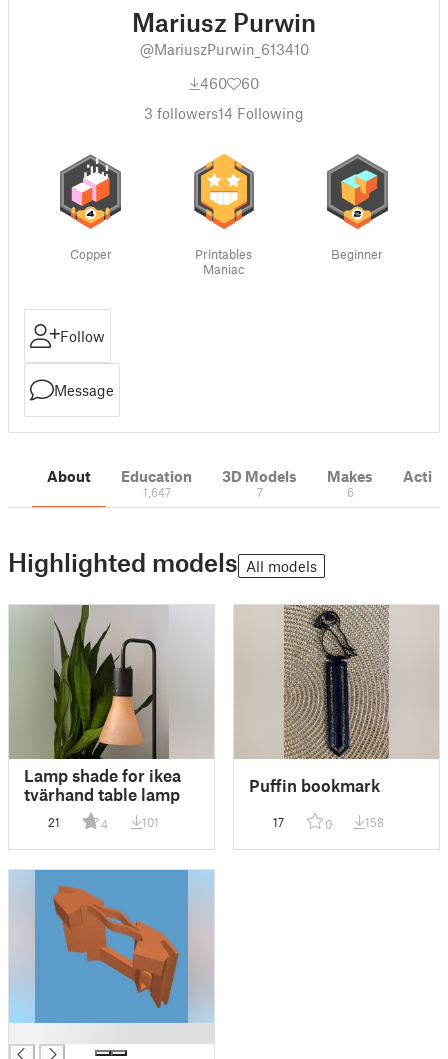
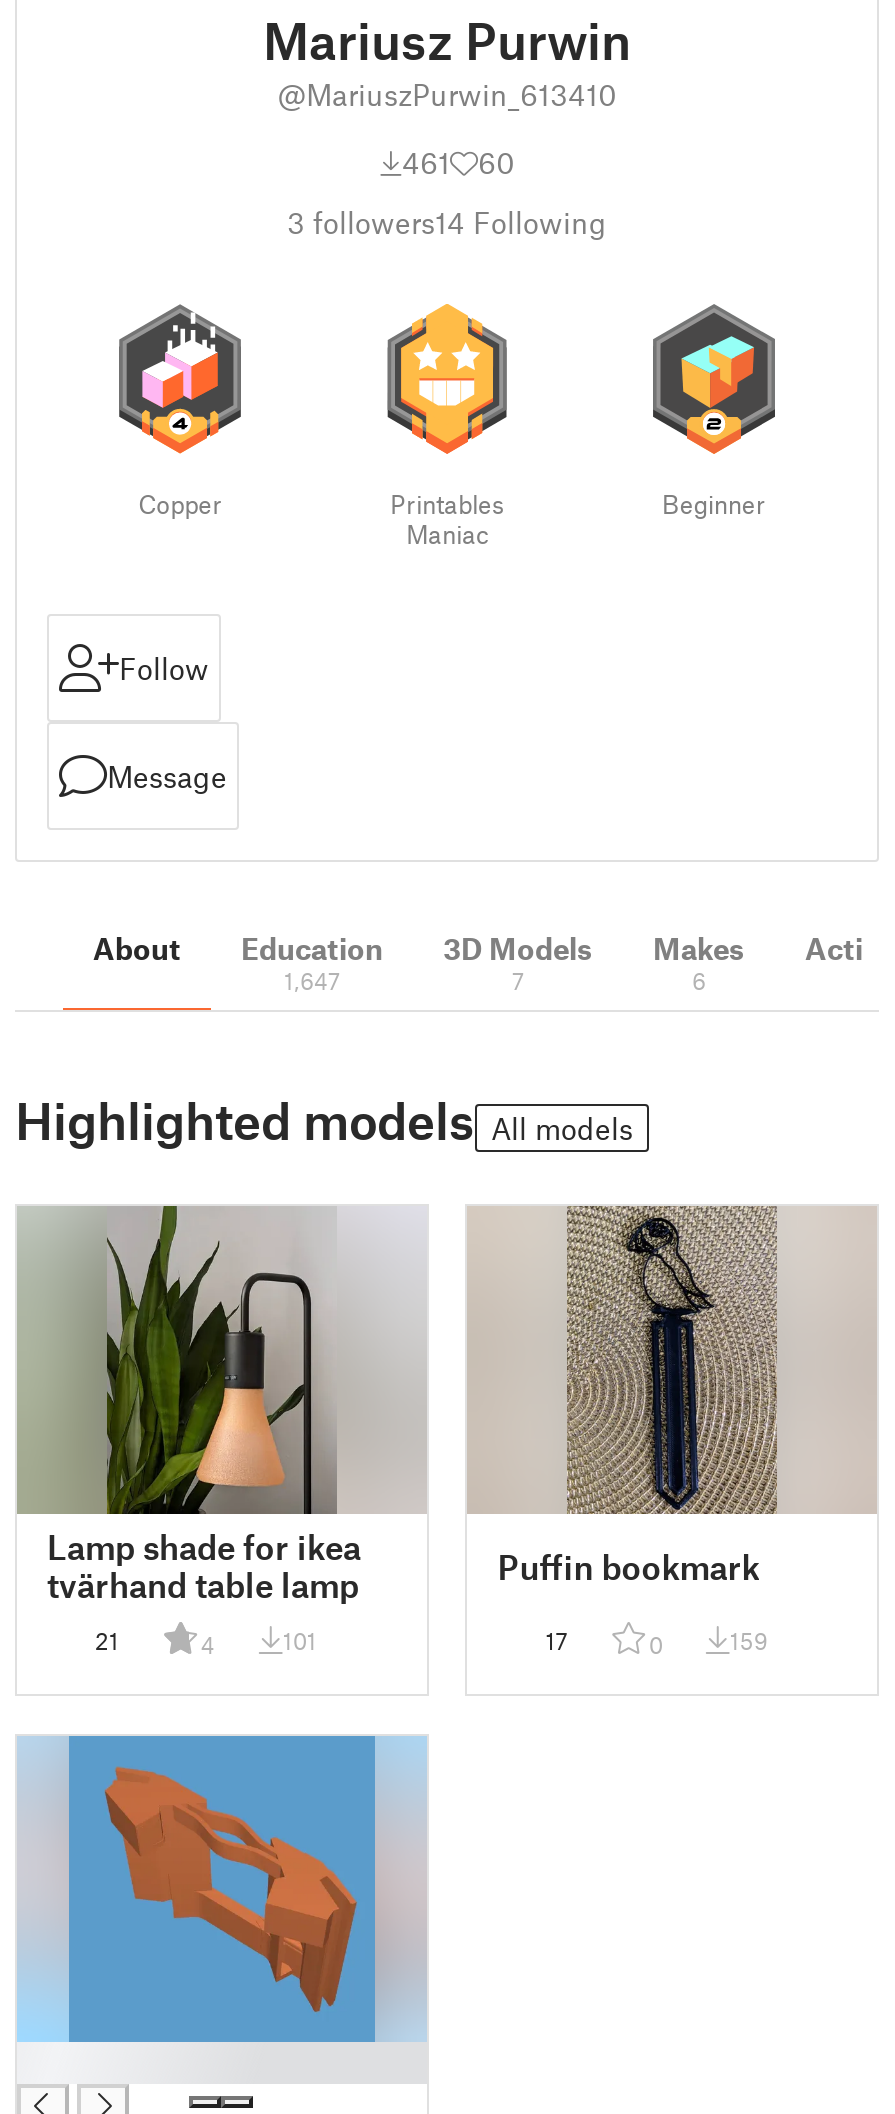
[200,74,259,92] 460 60 -> [402,144,514,180] 461 60
[365,815,384,829] 158 -> [730,1626,768,1654] 159

